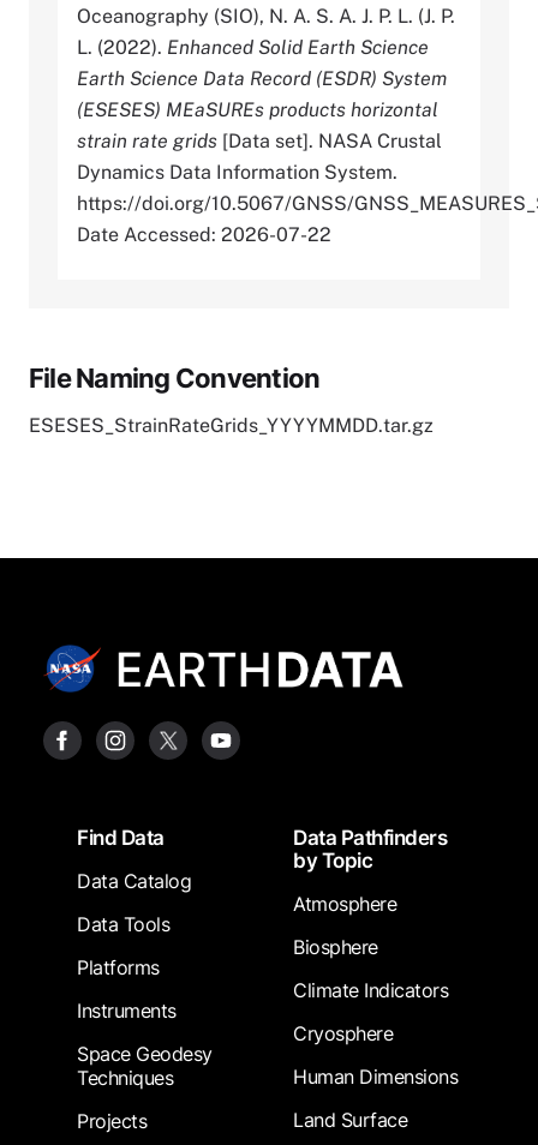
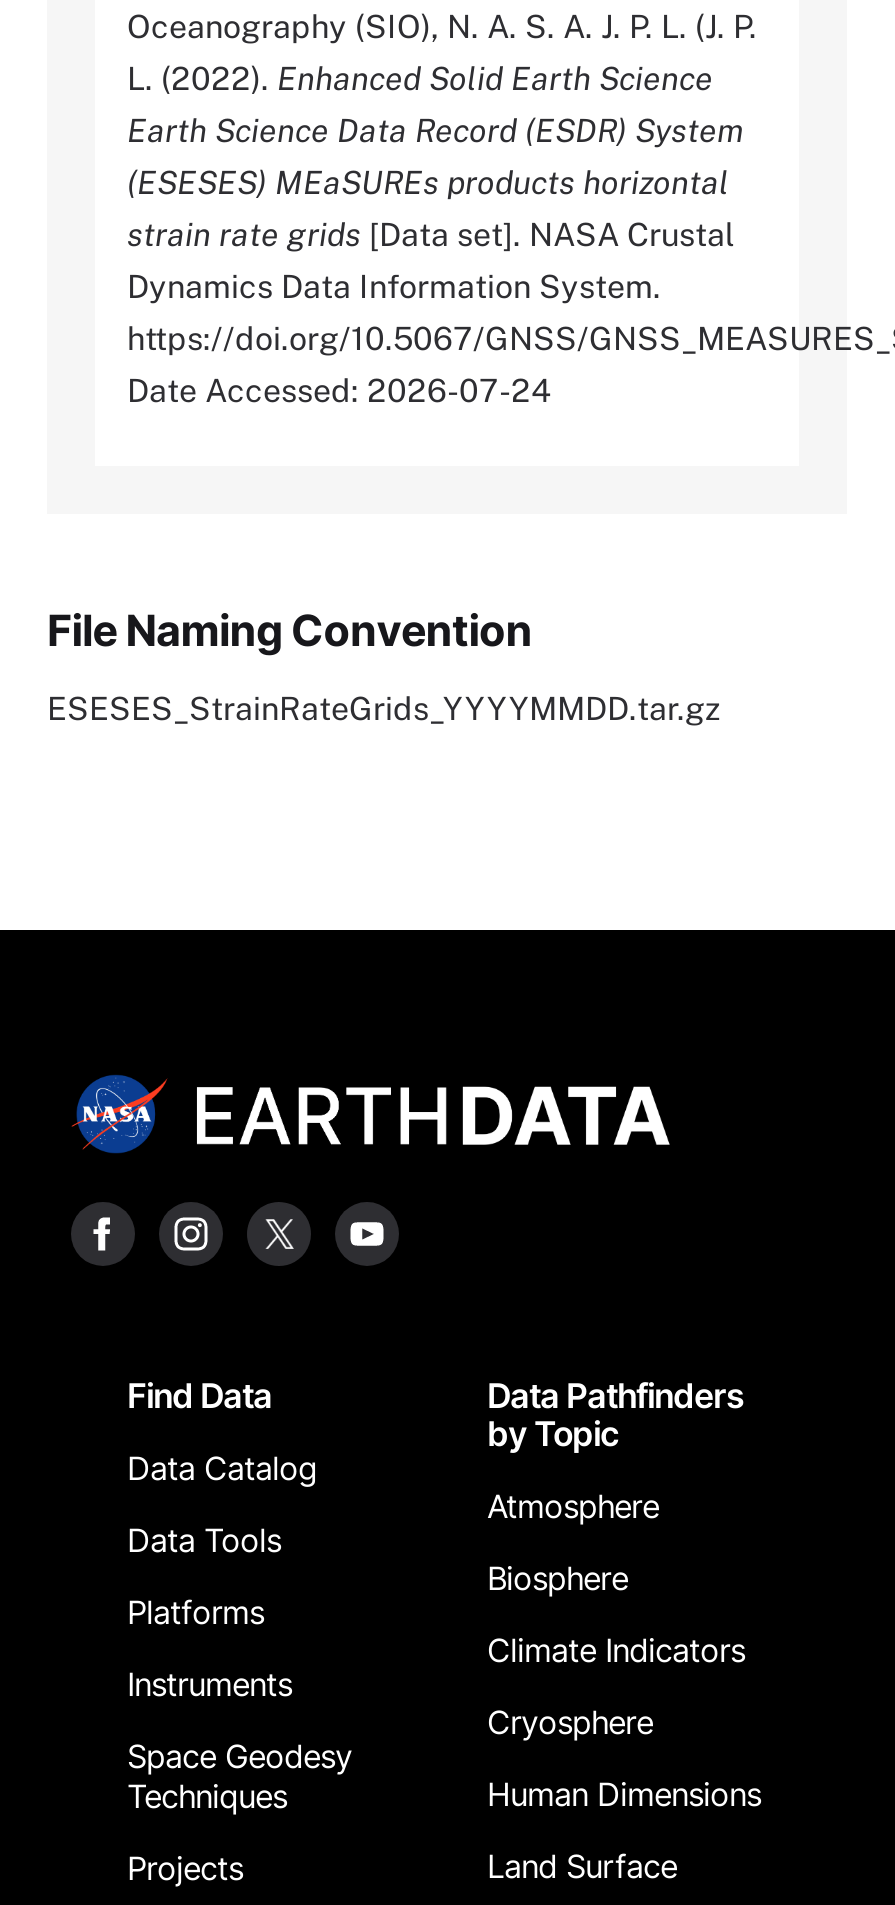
[77,224,331,247] Date Accessed: 2026-07-22 -> [127,373,551,411] Date Accessed: 2026-07-24

